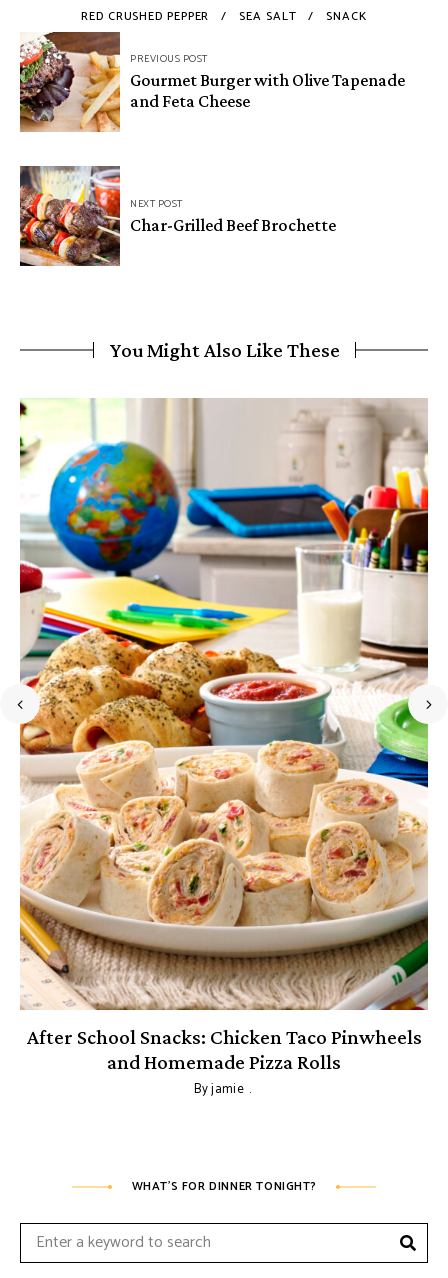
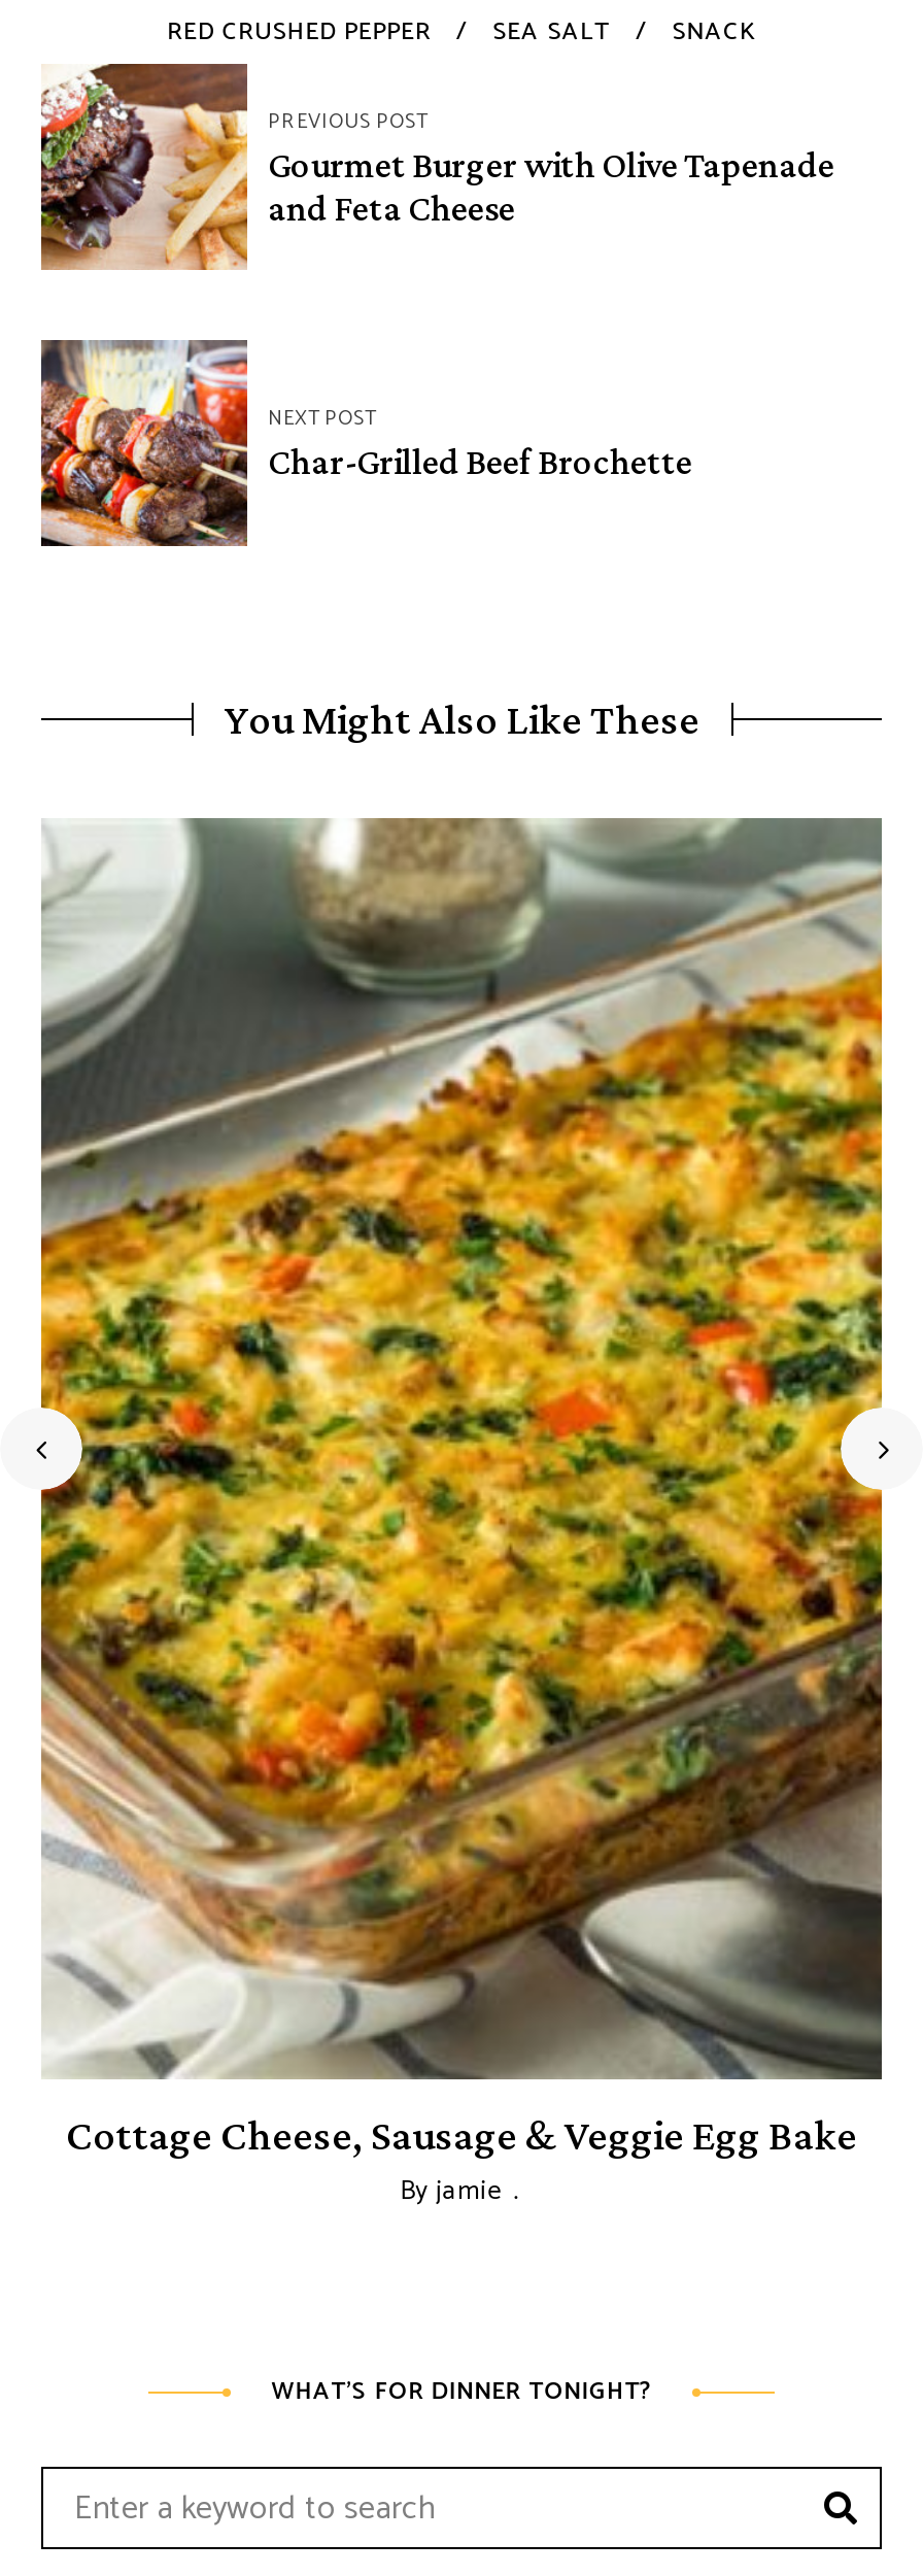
[19,398,429,1074] [image] | After School Snacks: Chicken Taco Pinwheels | and Homemade Pizza Rolls -> [39,816,884,2160] [image] | Cottage Cheese, Sausage & Veggie Egg Bake

